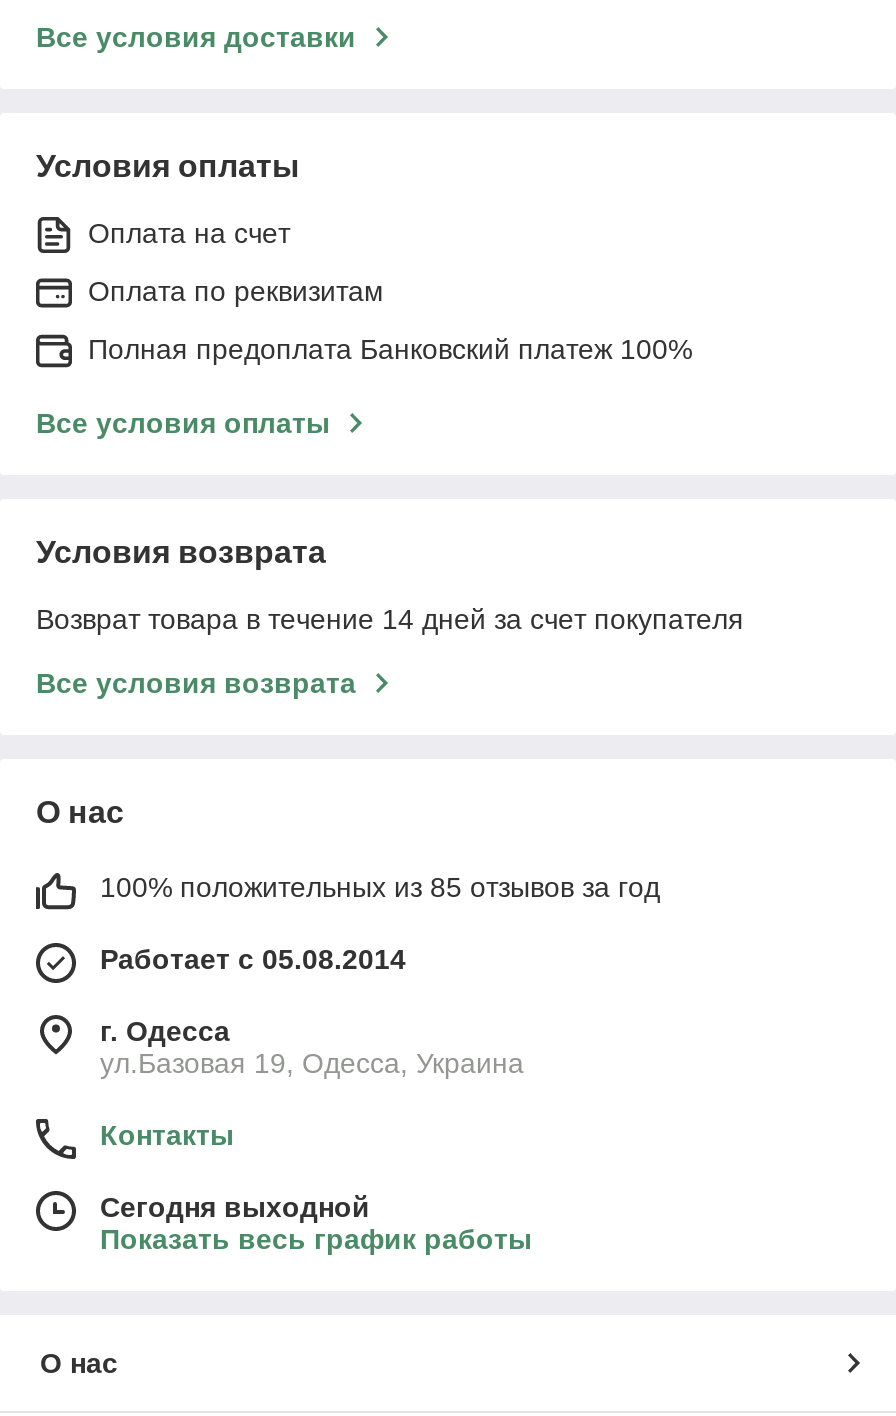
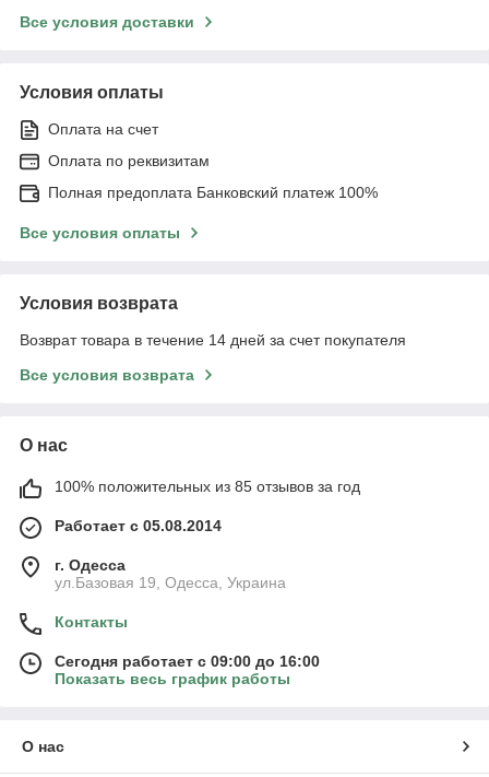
[100,1191,370,1223] Сегодня выходной -> [55,652,320,670] Сегодня работает с 09:00 до 16:00

